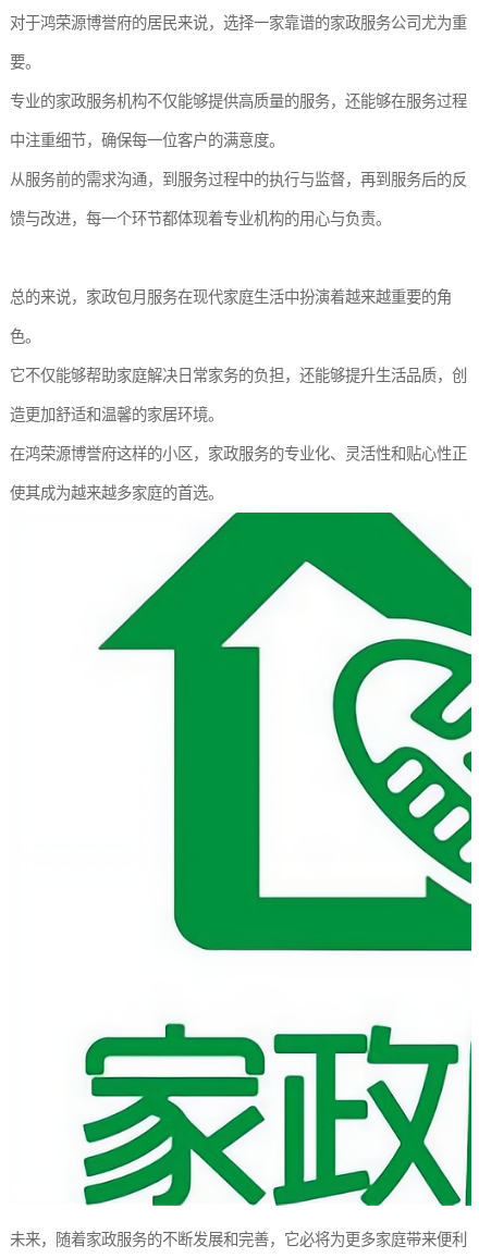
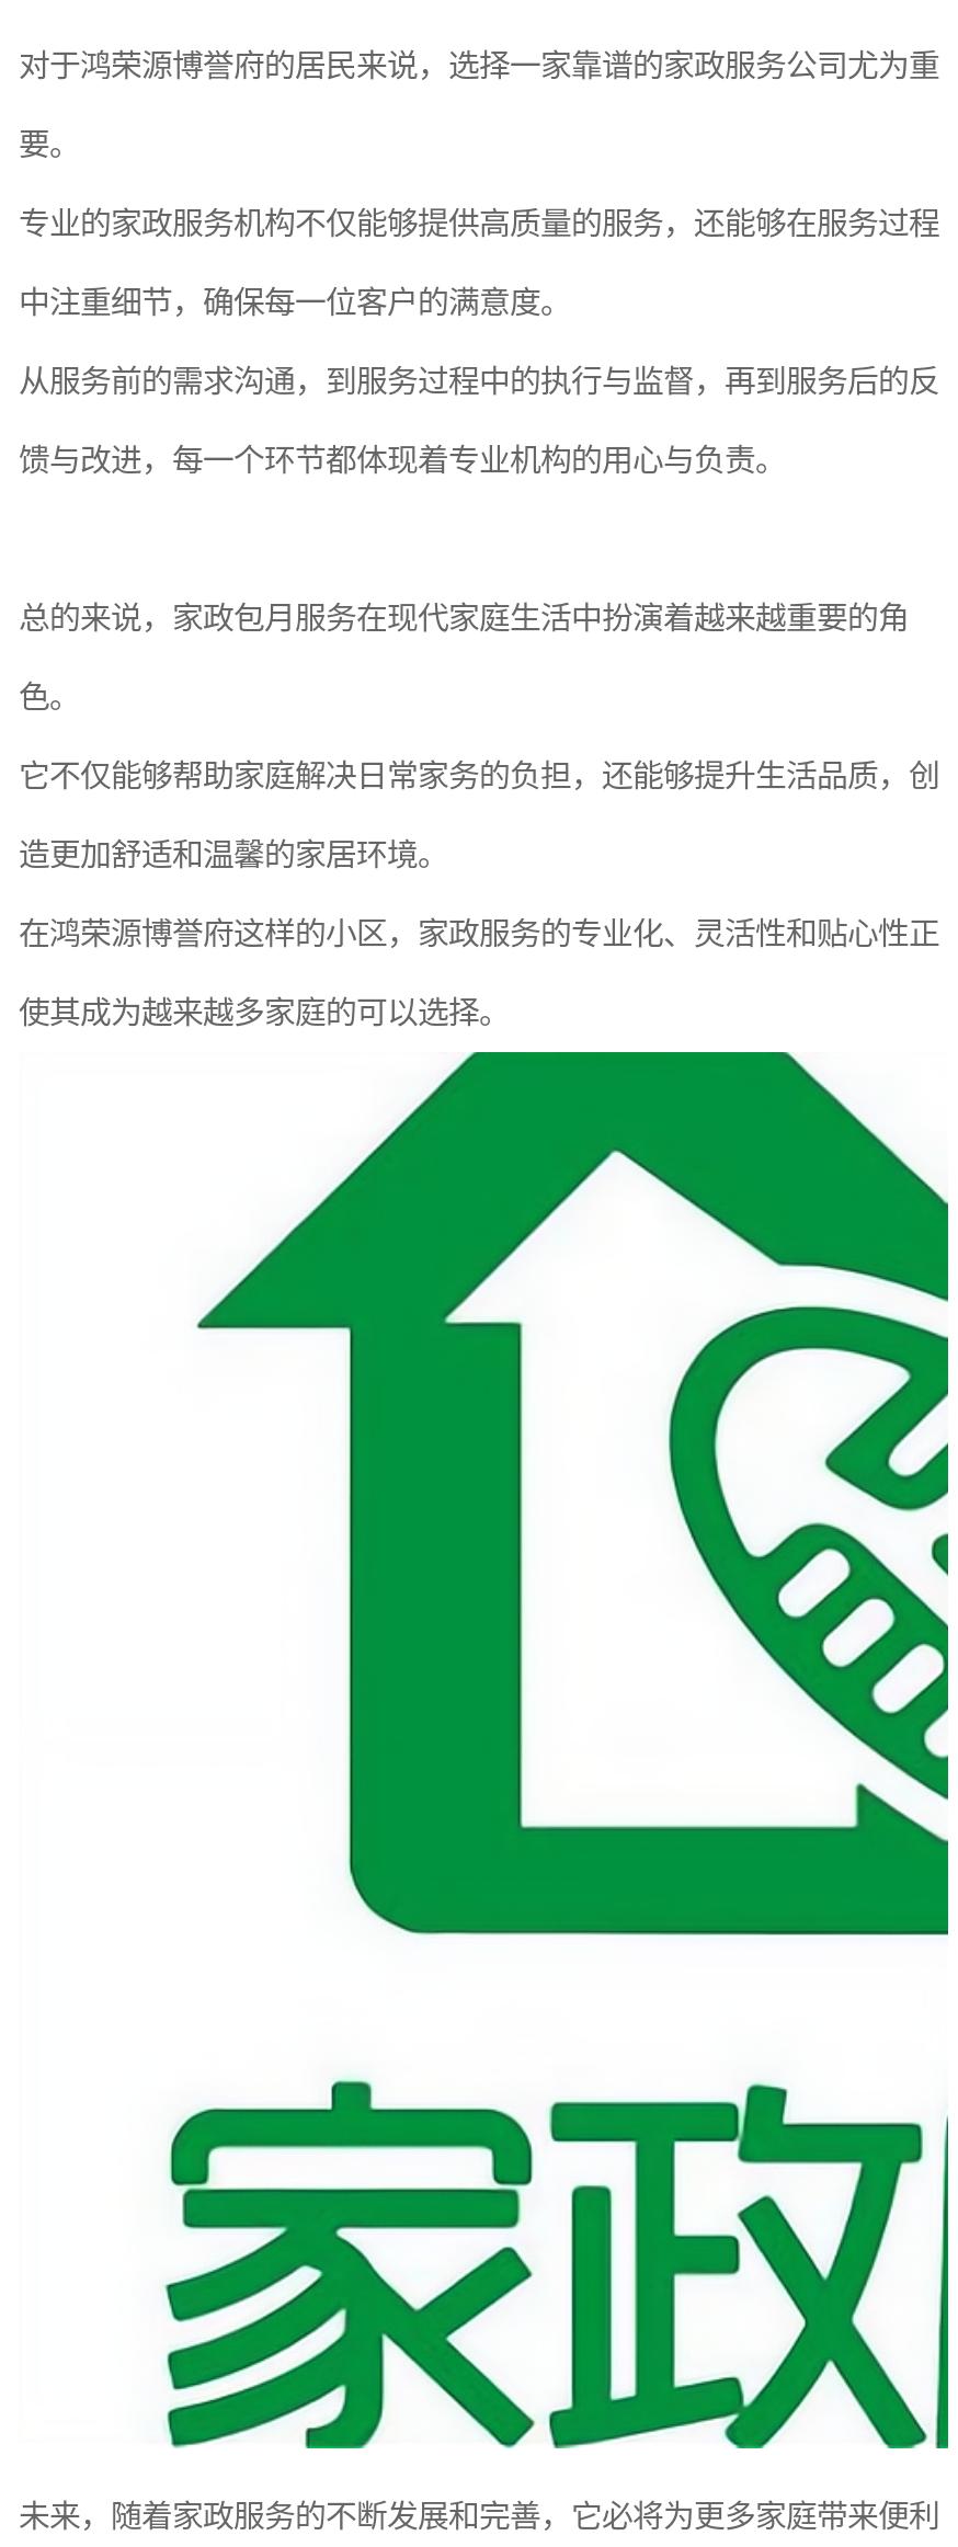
[10,484,223,501] 使其成为越来越多家庭的首选。 -> [19,994,510,1029] 使其成为越来越多家庭的可以选择。

